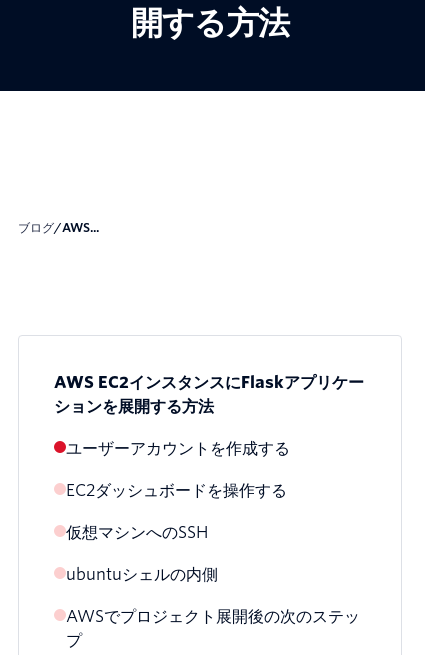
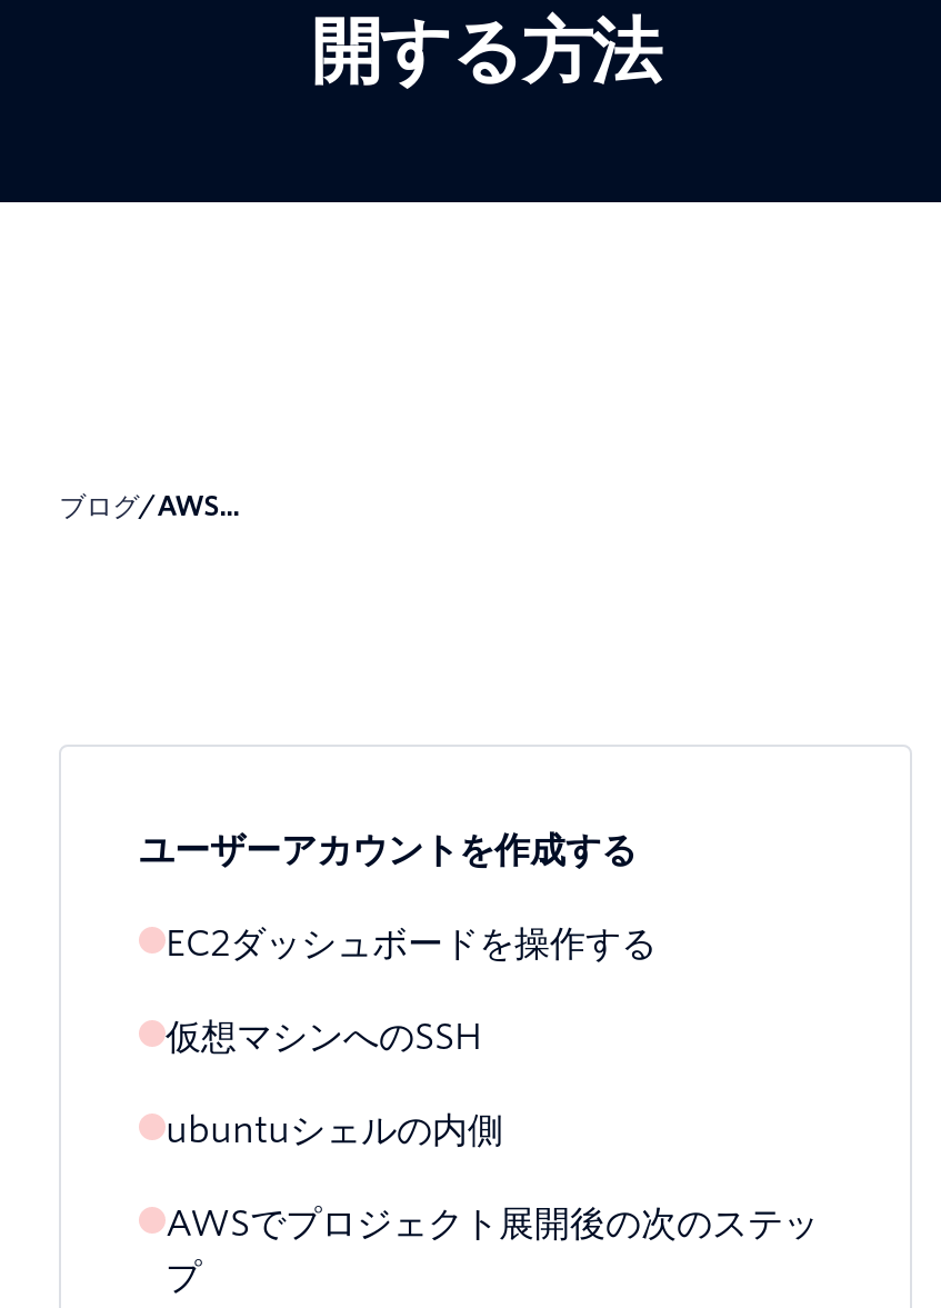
[54,373,364,416] AWS EC2インスタンスにFlaskアプリケー | ションを展開する方法 -> none

